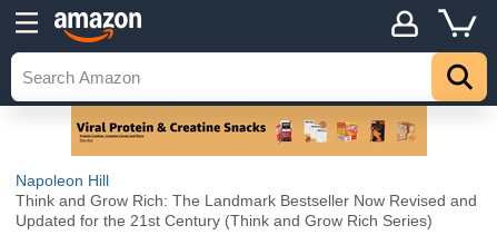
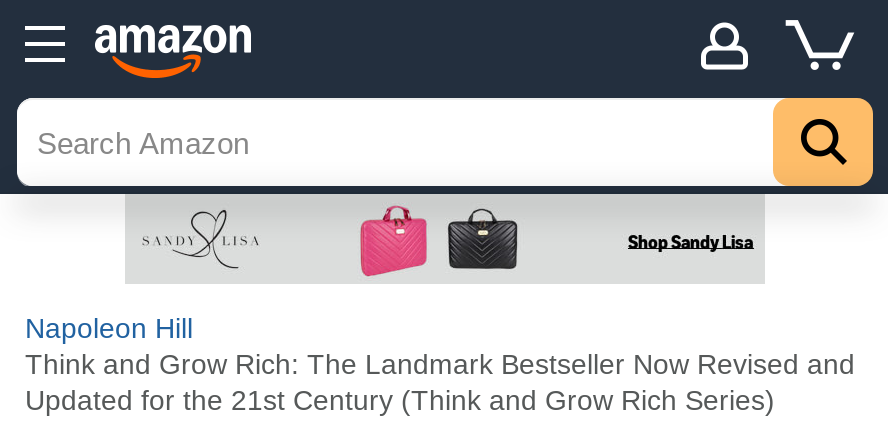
[71,105,427,156] [image] -> [127,192,763,282] [image]

